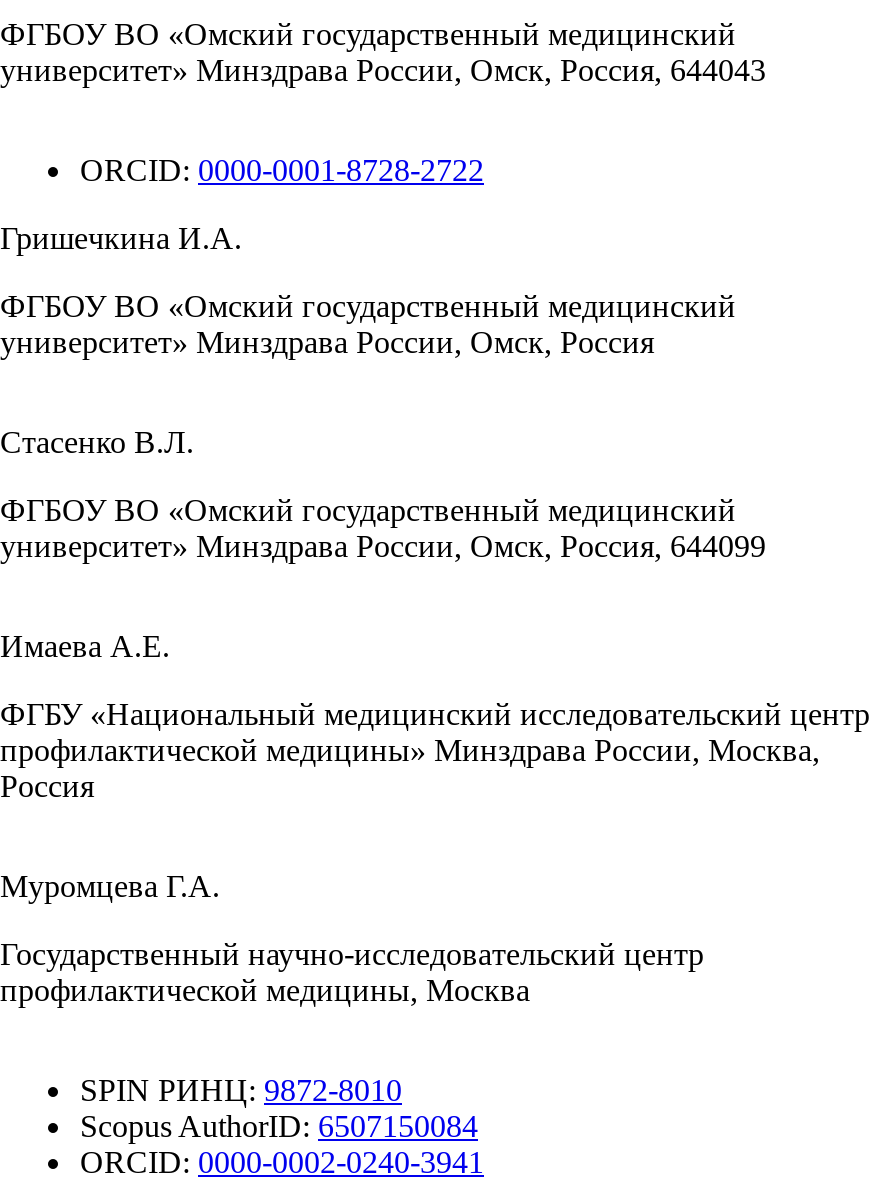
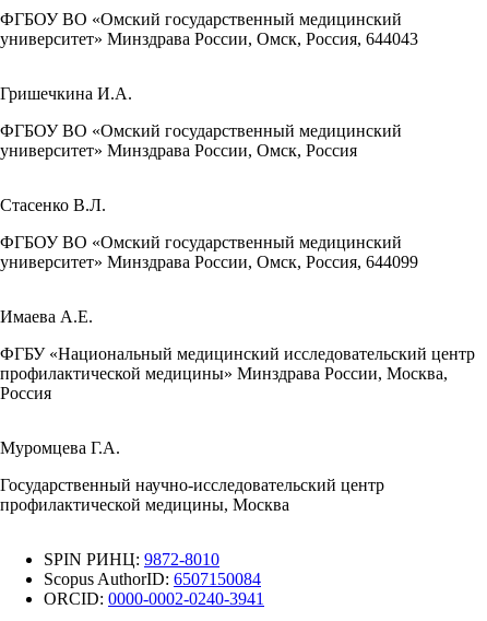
[80,153,484,187] ORCID: 0000-0001-8728-2722 -> none

